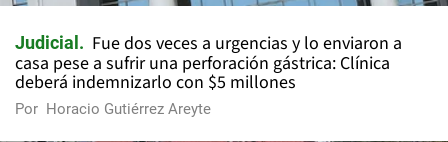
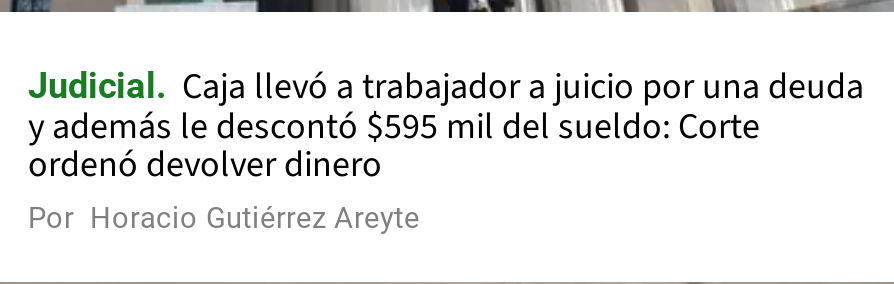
[15,31,402,95] Fue dos veces a urgencias y lo enviaron a | casa pese a sufrir una perforación gástrica: Clínica | deberá indemnizarlo con $5 millones -> [28,62,864,190] Caja llevó a trabajador a juicio por una deuda | y además le descontó $595 mil del sueldo: Corte | ordenó devolver dinero

